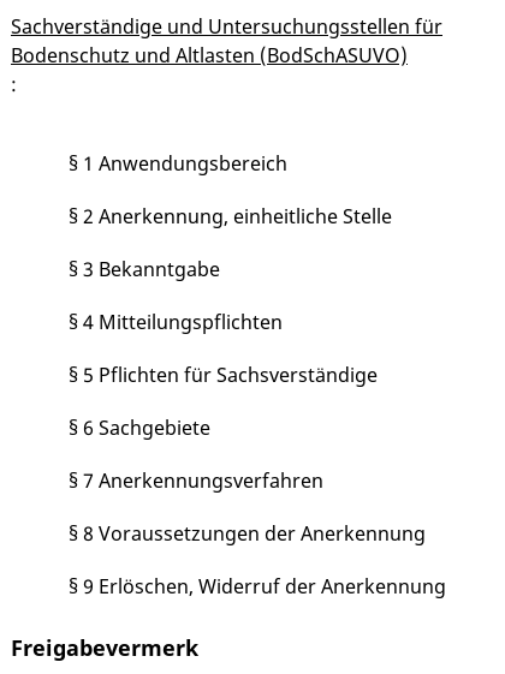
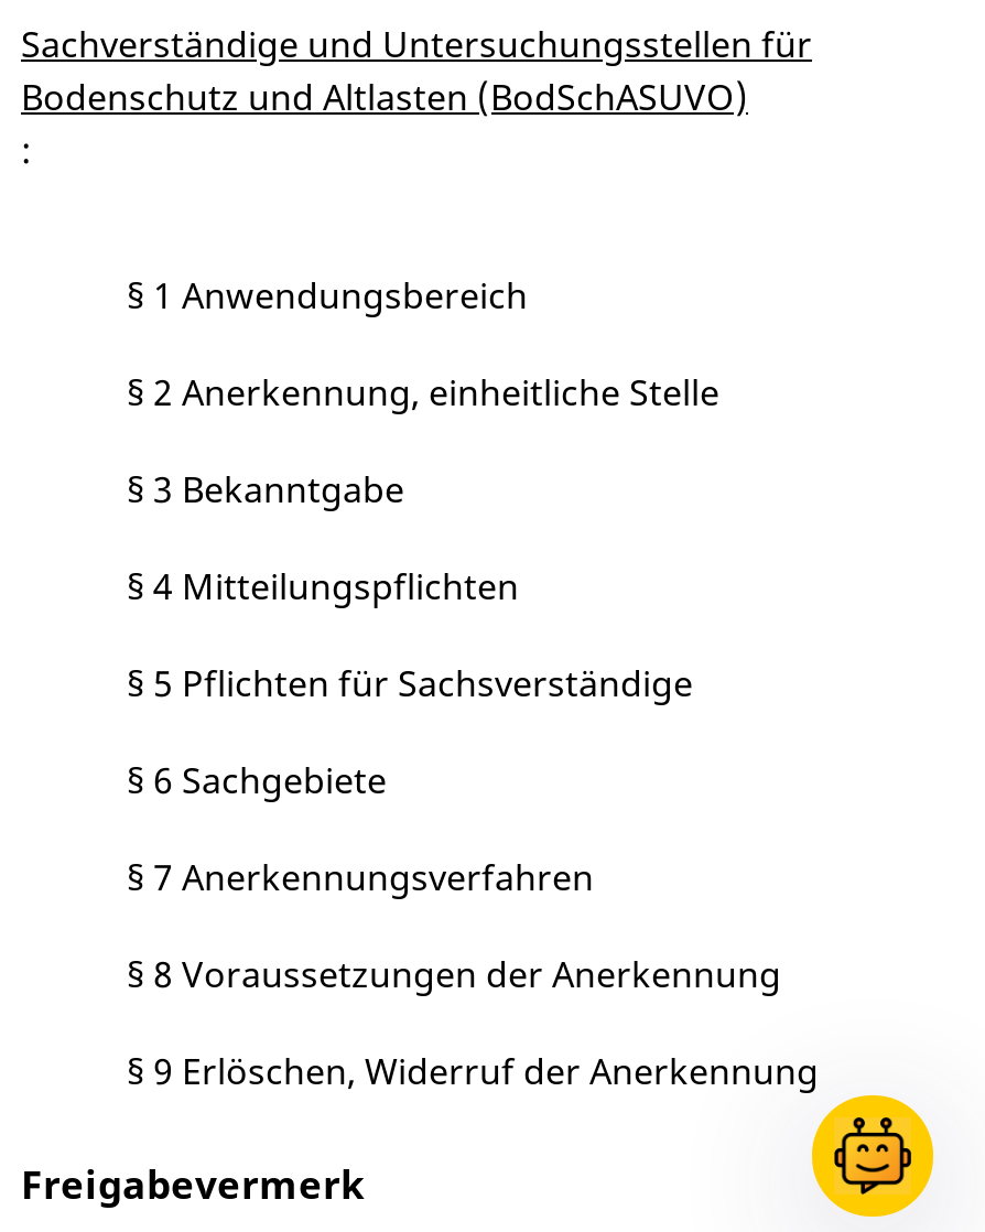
none -> [808,1091,938,1221] [image]

